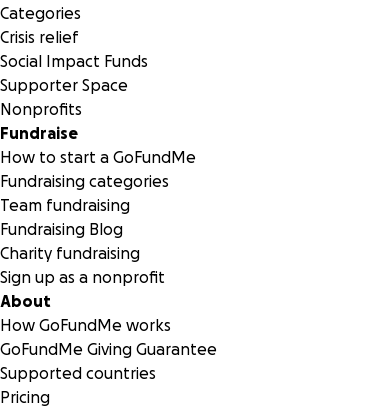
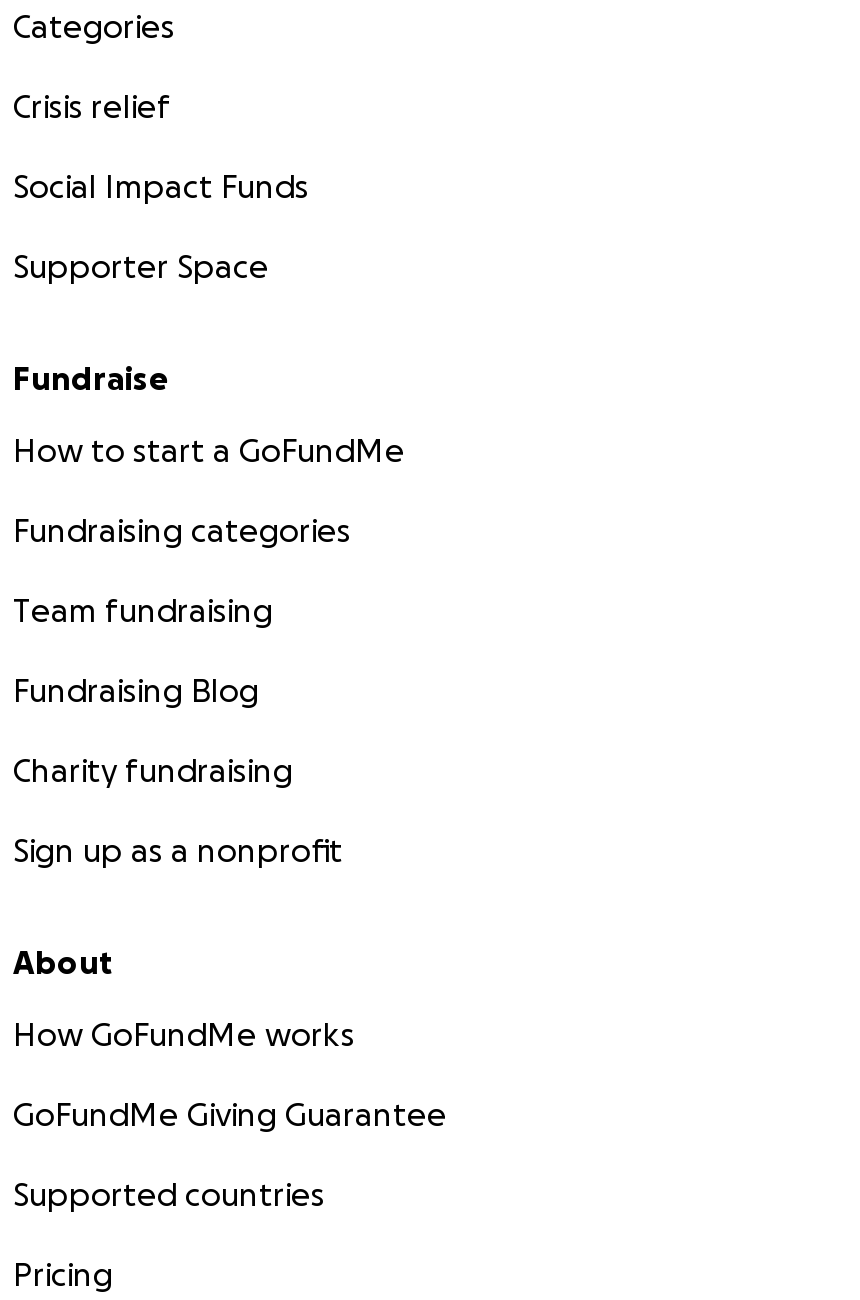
[0,100,82,118] Nonprofits -> none

